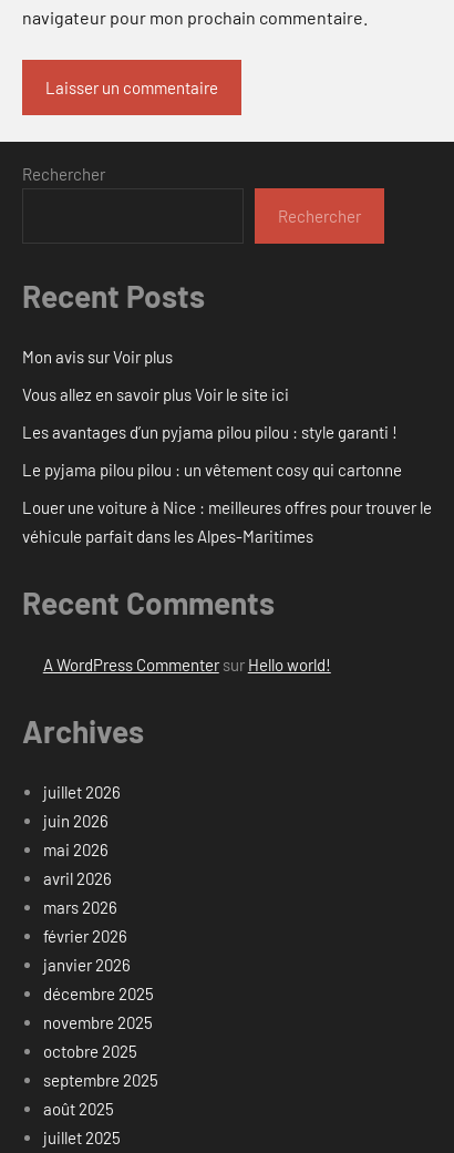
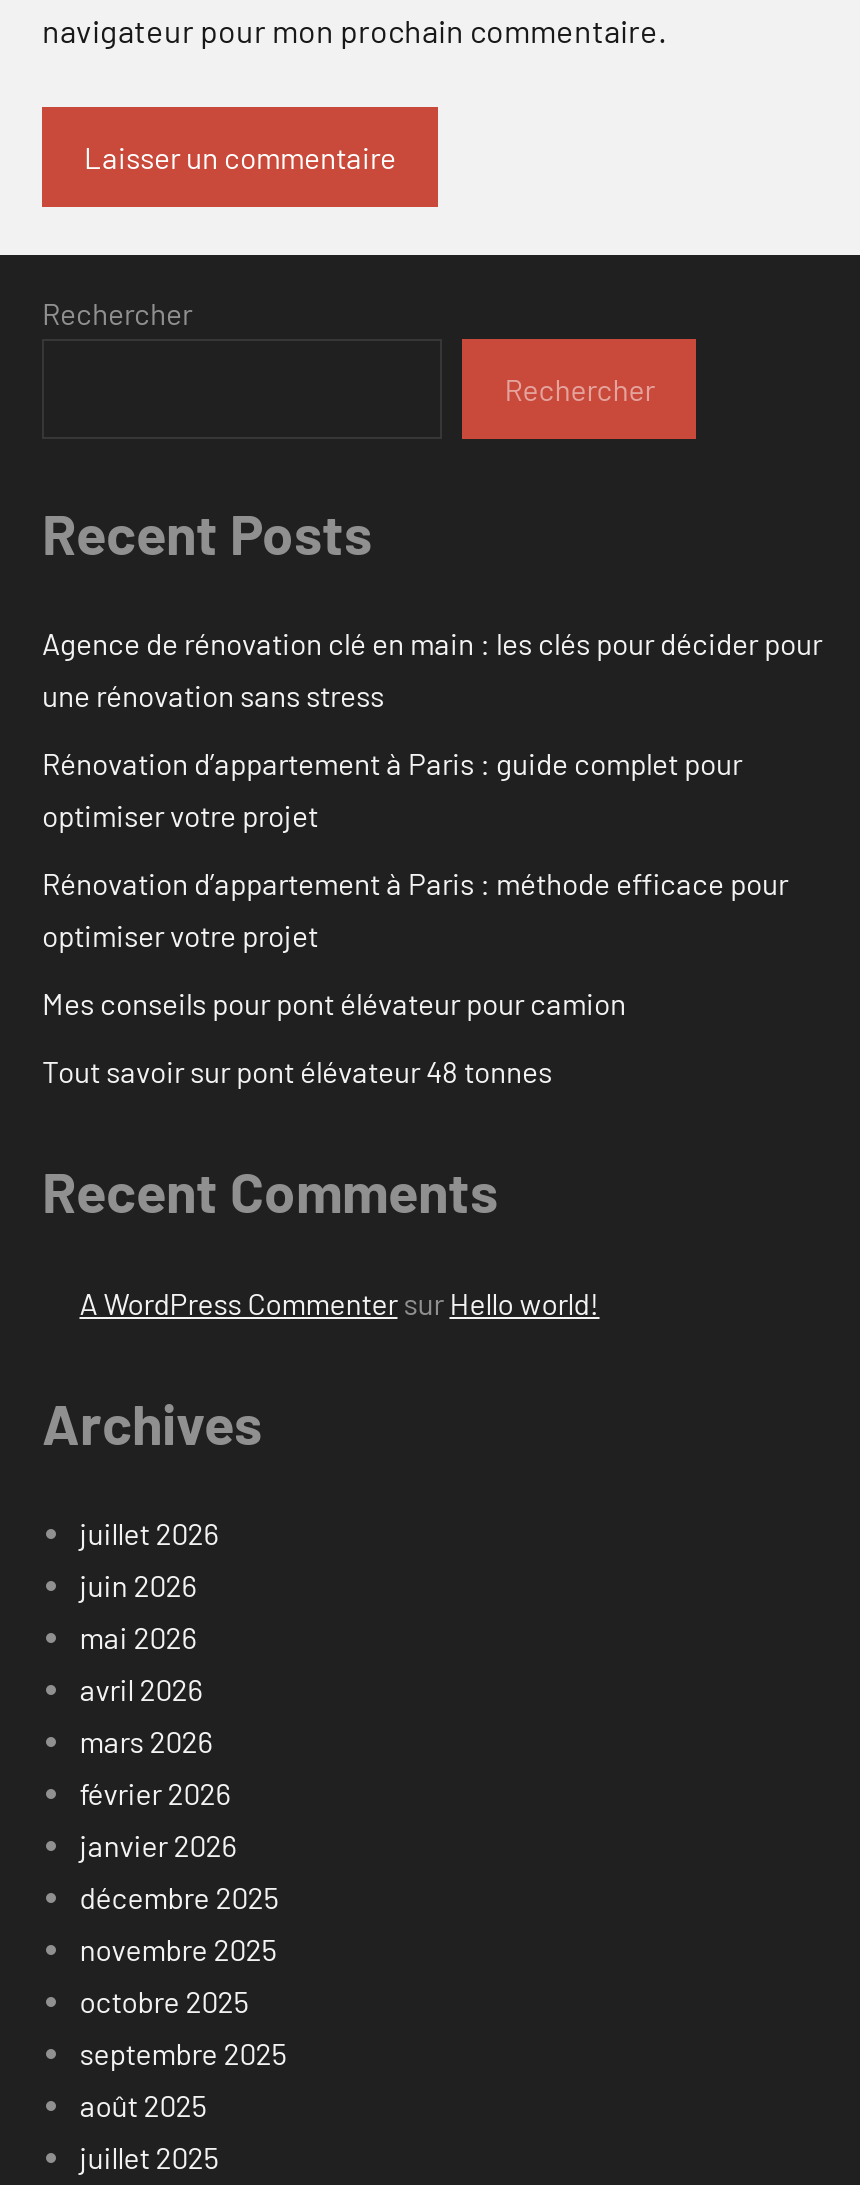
[22,347,173,367] Mon avis sur Voir plus -> [42,626,822,714] Agence de rénovation clé en main : les clés pour décider pour | une rénovation sans stress
[22,385,289,405] Vous allez en savoir plus Voir le site ici -> [42,746,742,834] Rénovation d’appartement à Paris : guide complet pour | optimiser votre projet
[22,422,398,442] Les avantages d’un pyjama pilou pilou : style garanti ! -> [42,866,788,954] Rénovation d’appartement à Paris : méthode efficace pour | optimiser votre projet
[22,460,402,480] Le pyjama pilou pilou : un vêtement cosy qui cartonne -> [42,986,626,1022] Mes conseils pour pont élévateur pour camion
[22,498,432,546] Louer une voiture à Nice : meilleures offres pour trouver le | véhicule parfait dans les Alpes-Maritimes -> [42,1054,552,1090] Tout savoir sur pont élévateur 48 tonnes

